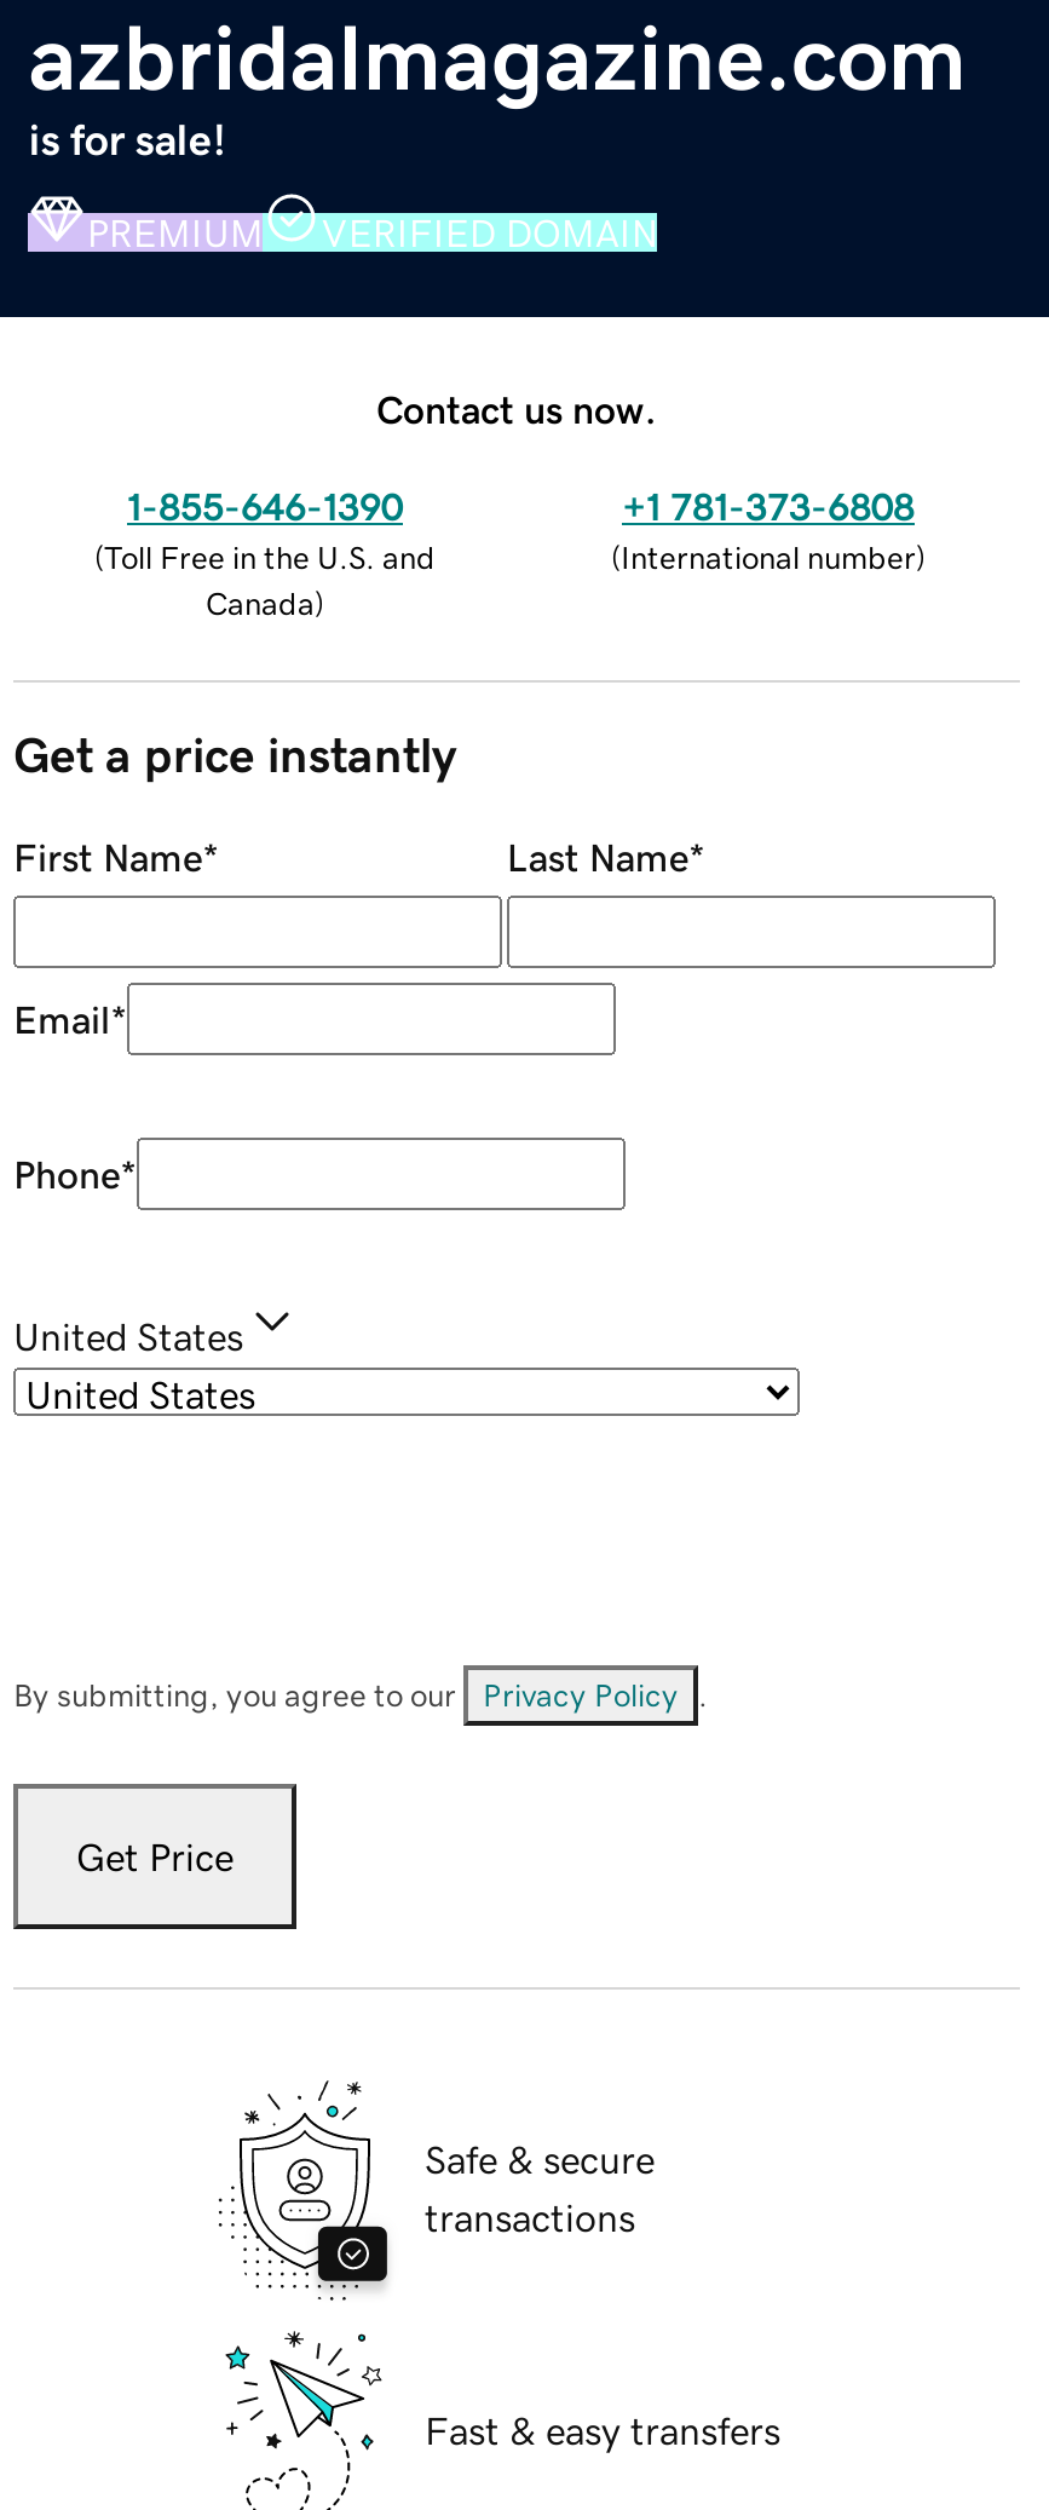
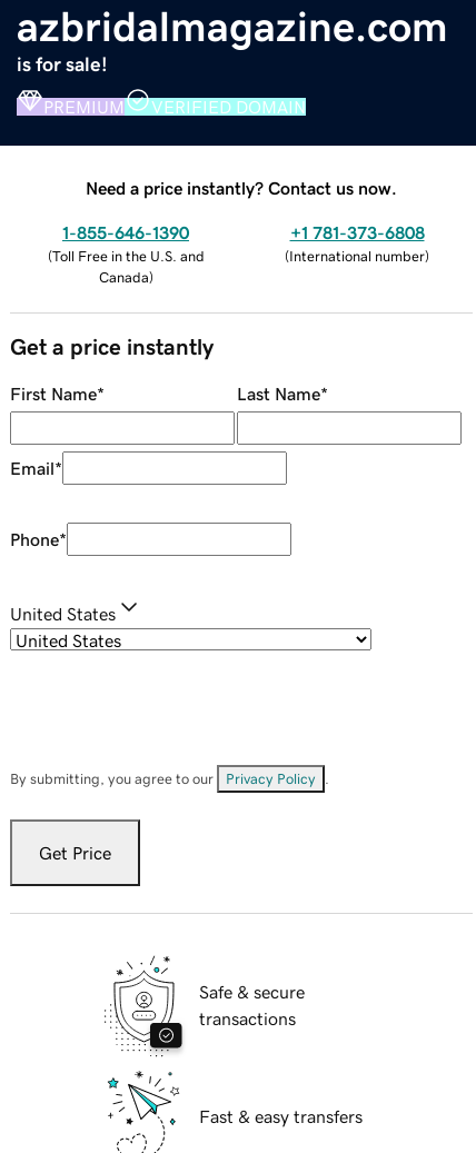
[376,389,657,427] Contact us now. -> [86,179,397,196] Need a price instantly? Contact us now.

